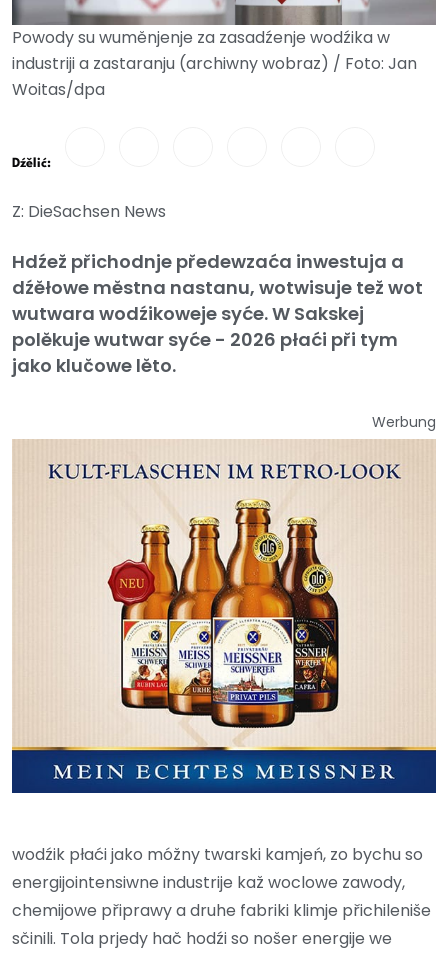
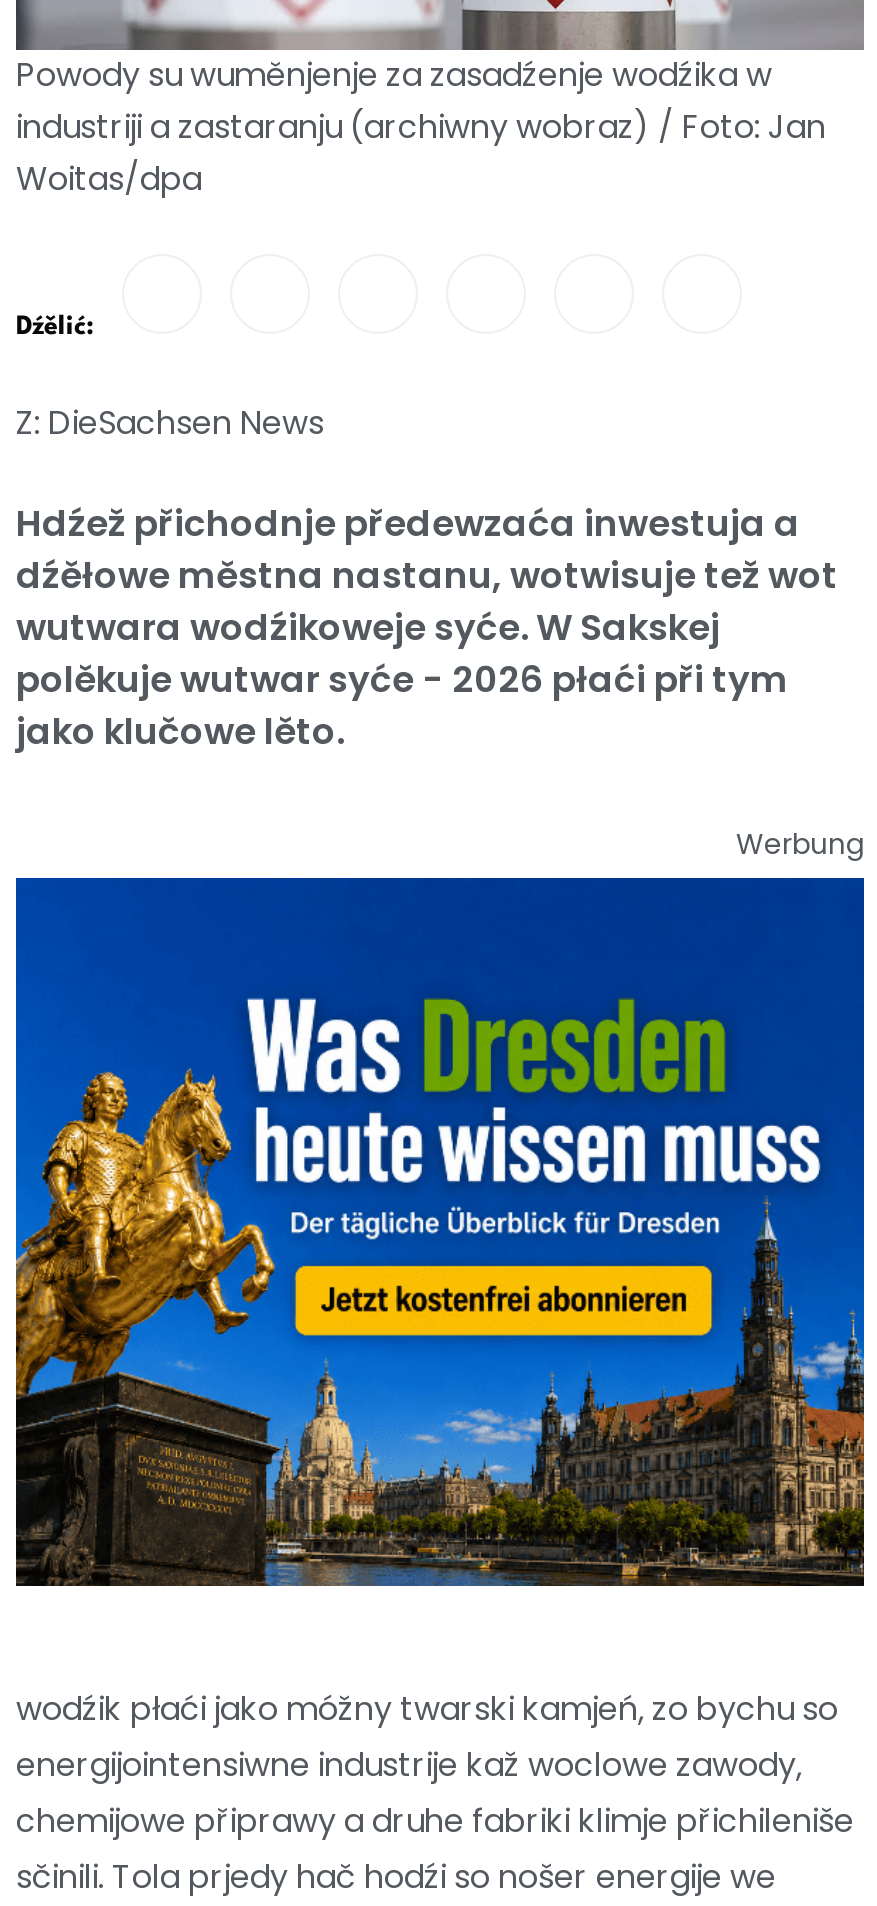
[11,439,437,794] [image] -> [14,876,866,1586] [image]

